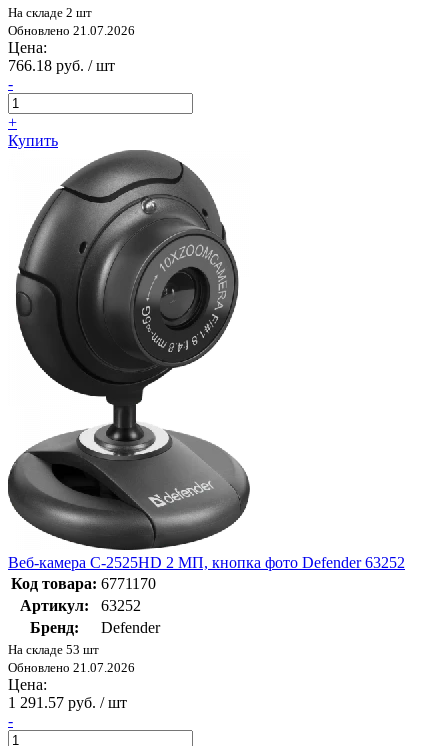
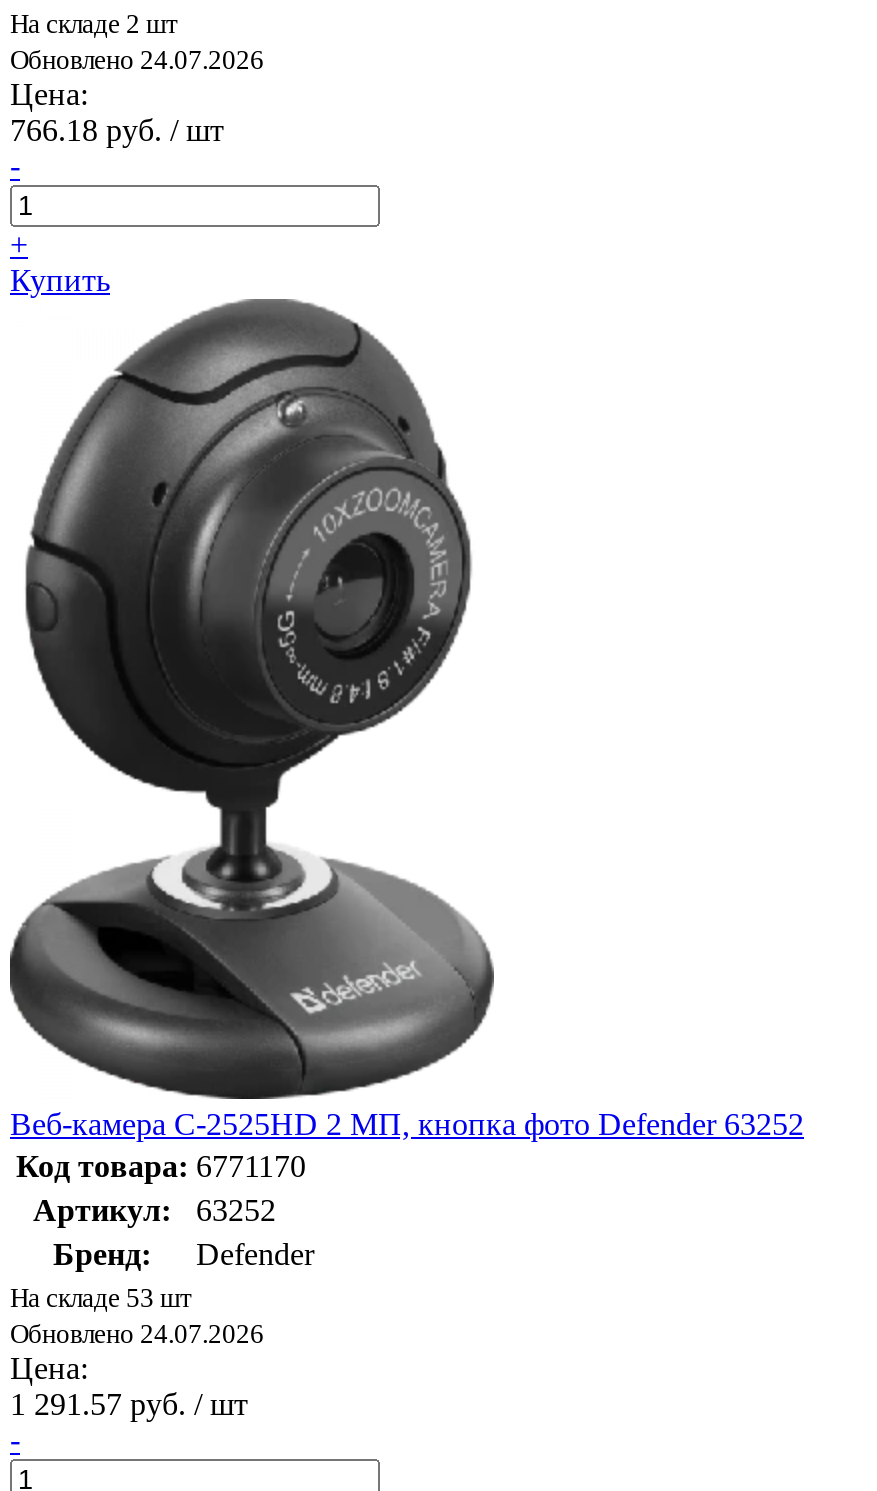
[8,23,135,38] Обновлено 21.07.2026 -> [10,45,264,75] Обновлено 24.07.2026
[8,660,135,675] Обновлено 21.07.2026 -> [10,1319,264,1349] Обновлено 24.07.2026

